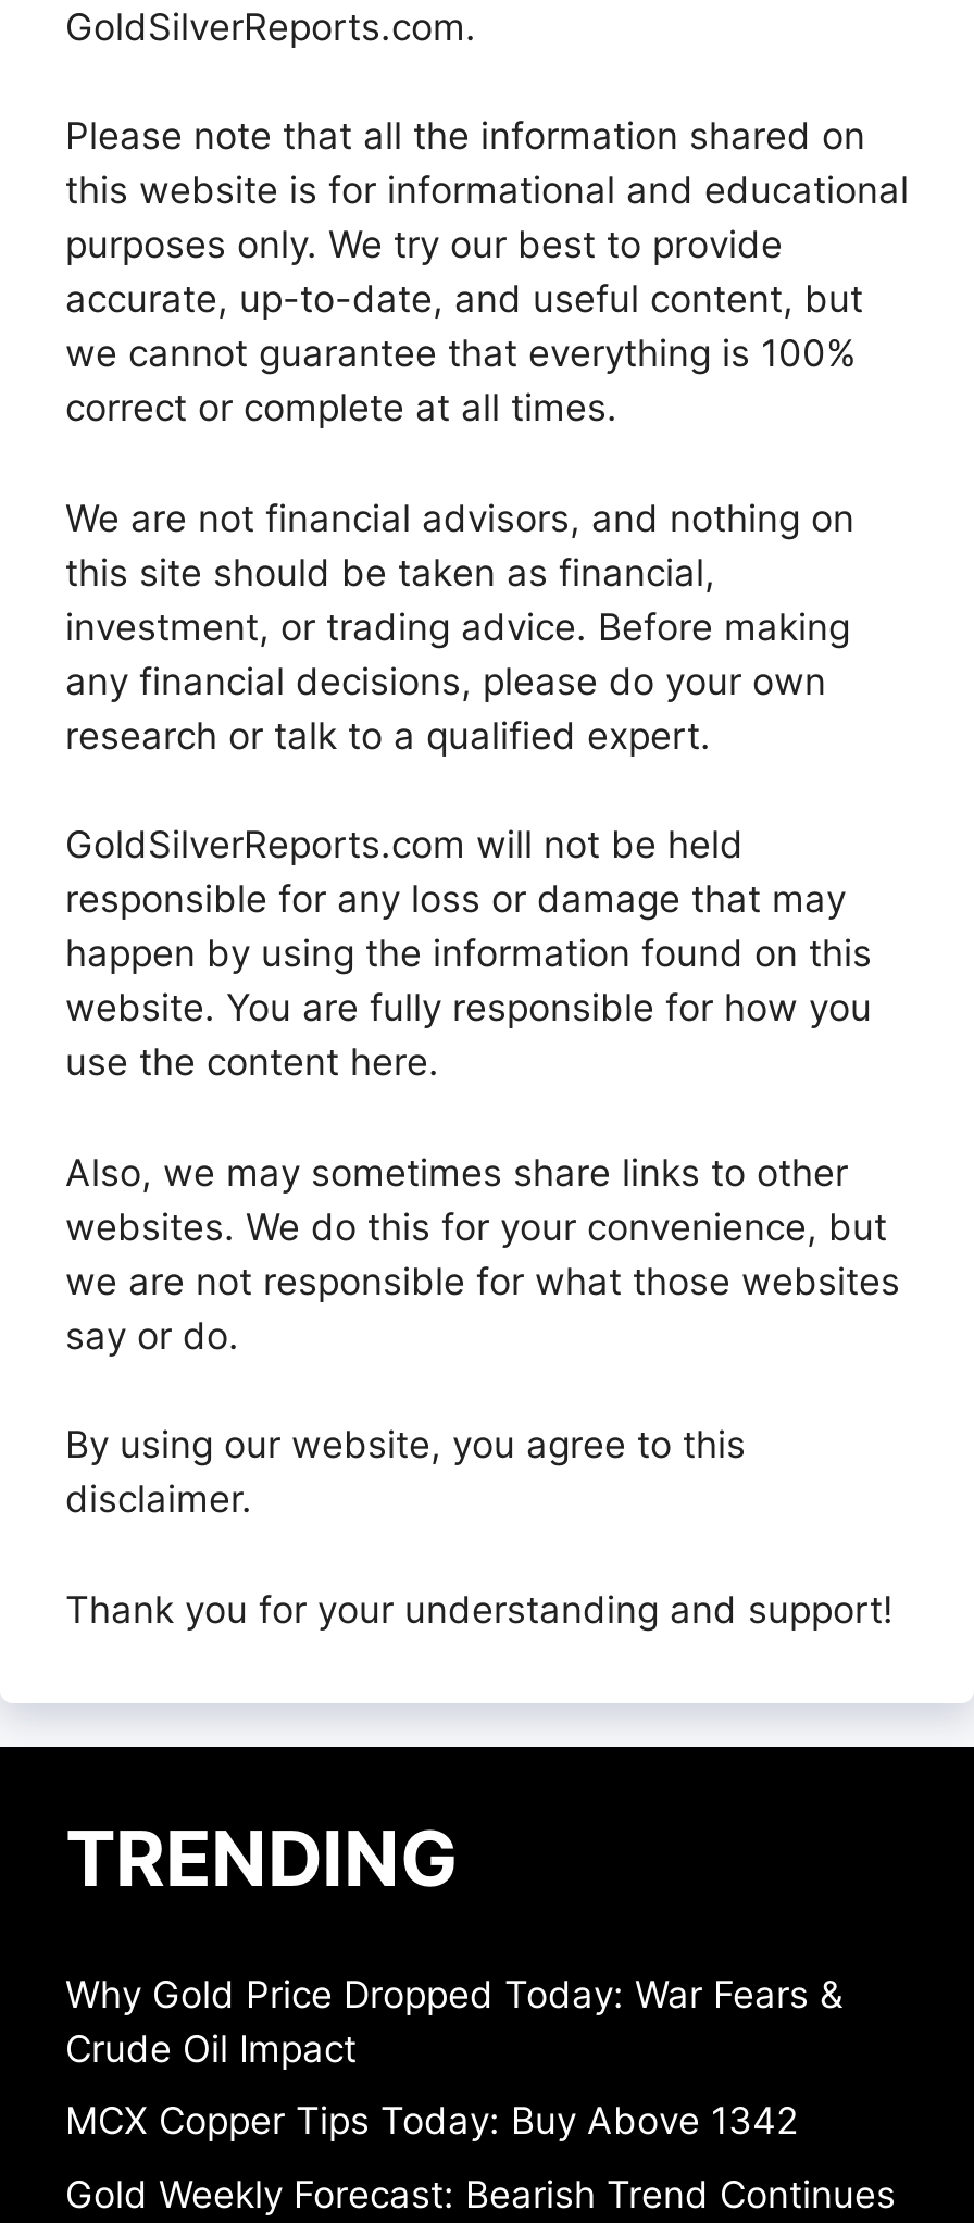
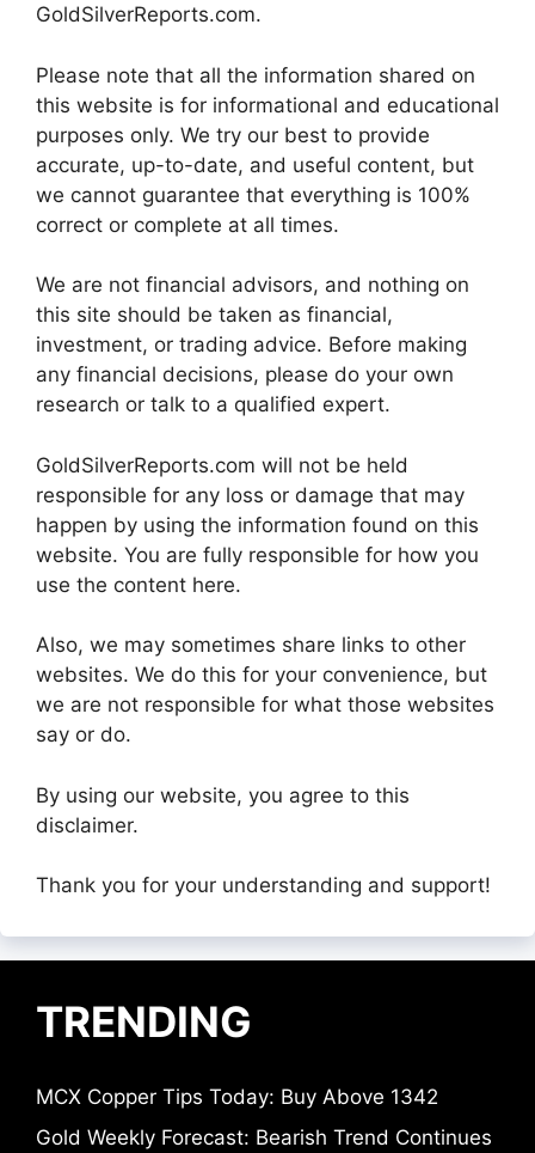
[65,1972,844,2070] Why Gold Price Dropped Today: War Fears & | Crude Oil Impact -> none

